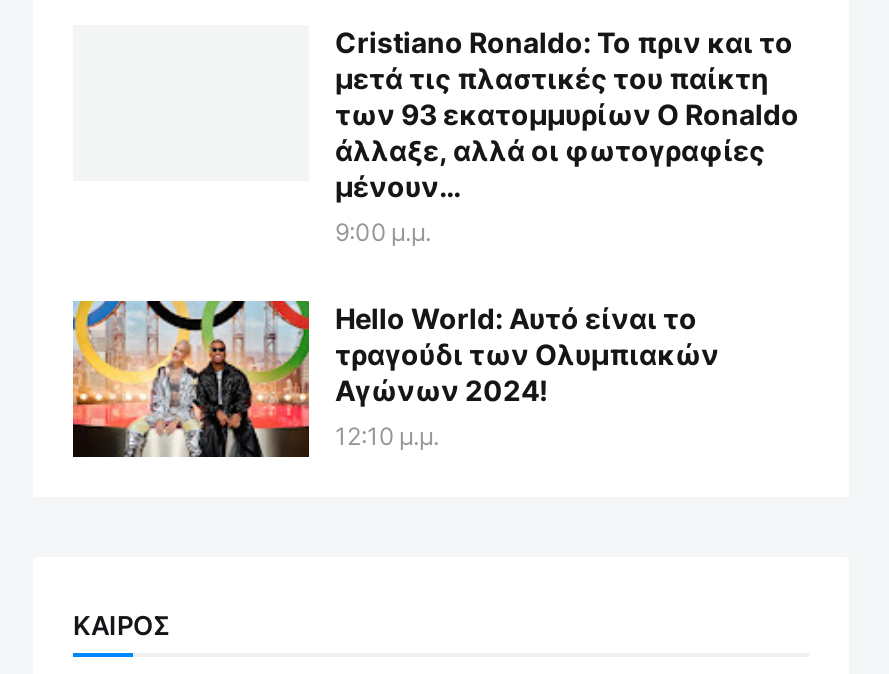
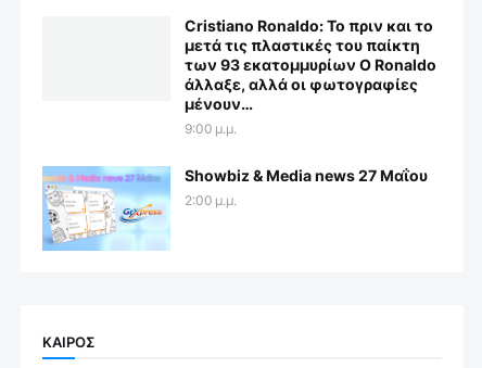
[71,299,719,459] [image] | Hello World: Αυτό είναι το | τραγούδι των Ολυμπιακών | Αγώνων 2024! | 12:10 μ.μ. -> [41,165,428,252] [image] | Showbiz & Media news 27 Μαΐου | 2:00 μ.μ.

